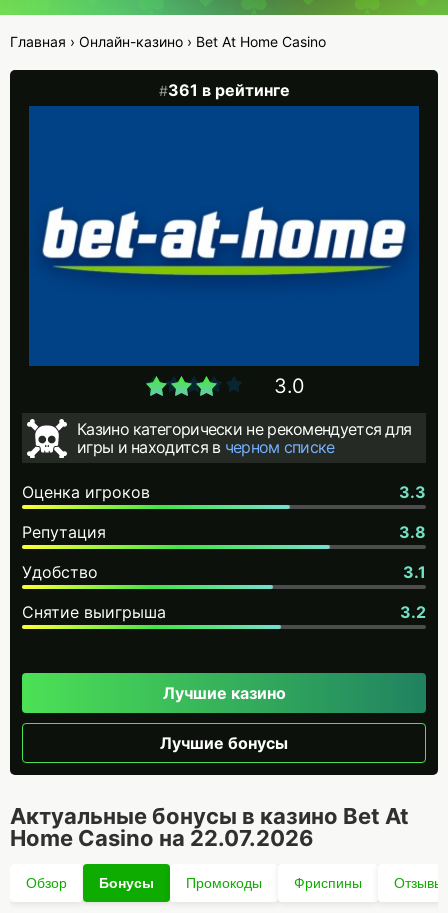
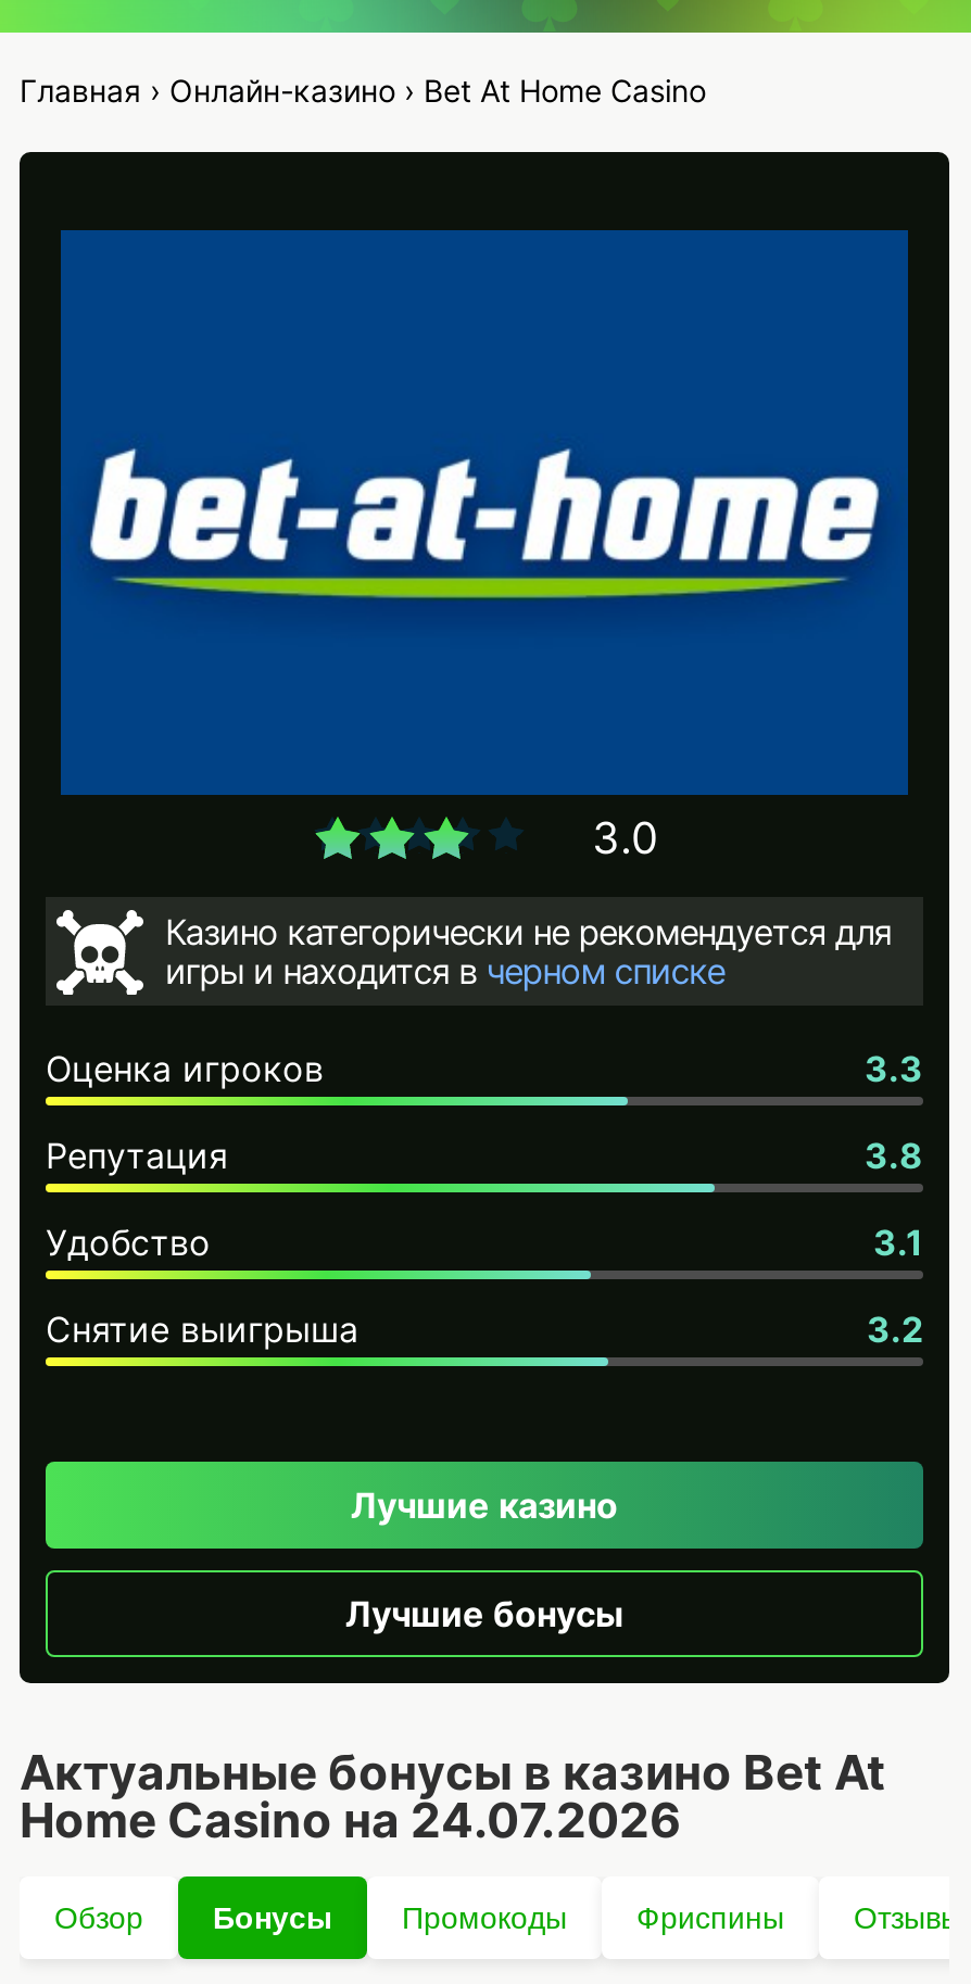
[167,80,289,100] 361 в рейтинге -> none
[10,825,314,851] Home Casino на 22.07.2026 -> [20,1793,682,1849] Home Casino на 24.07.2026

